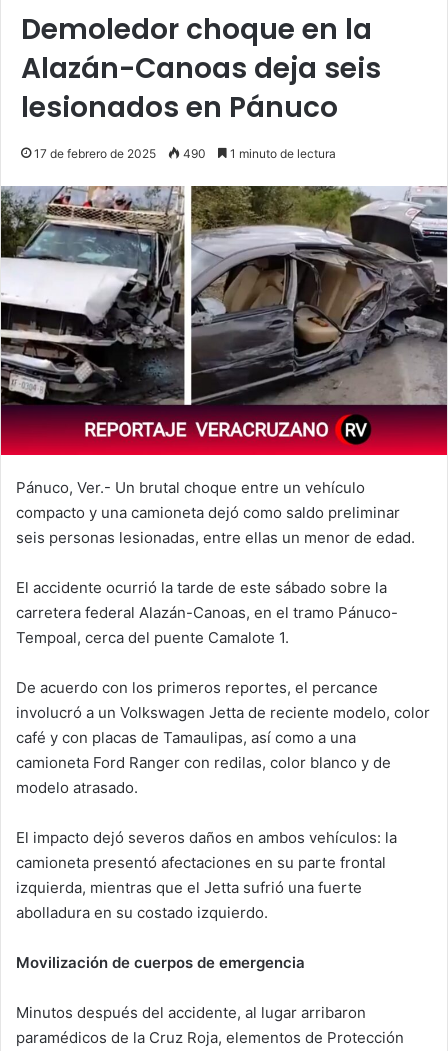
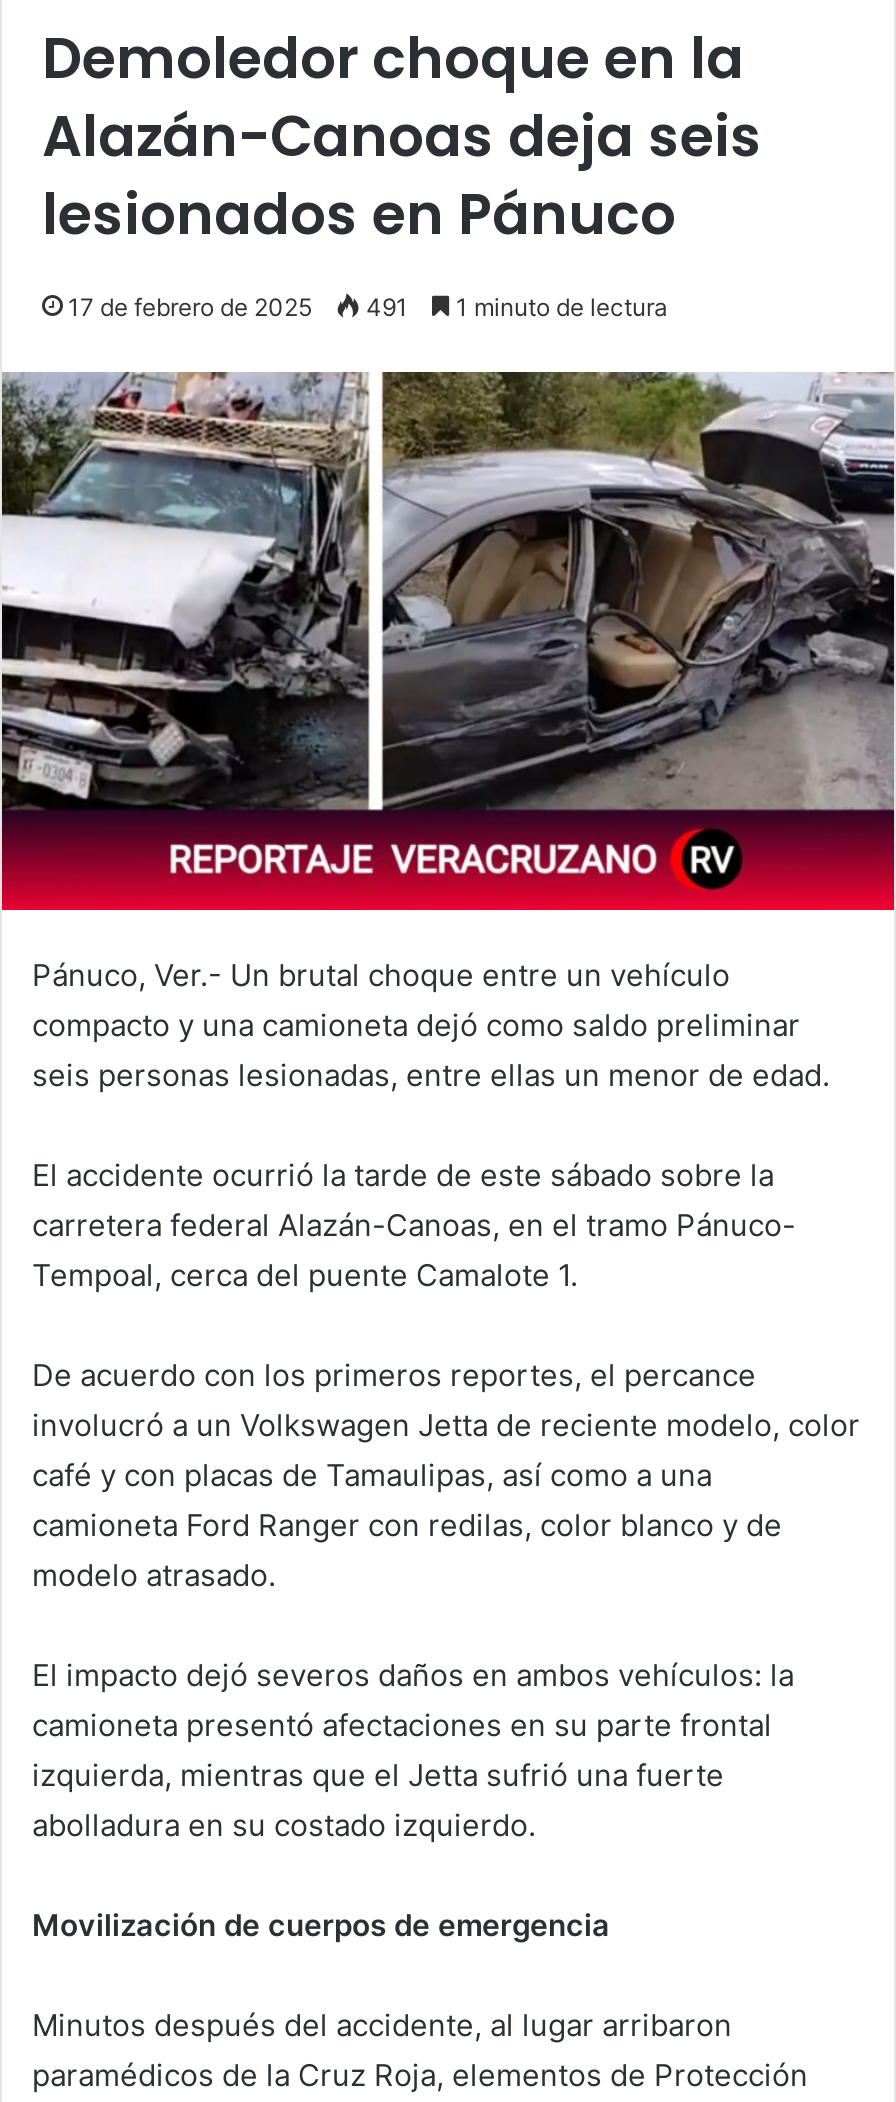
[34,146,336,161] 17 de febrero de 2025 490 1 minuto de lectura -> [68,292,668,322] 17 de febrero de 2025 491 1 minuto de lectura

